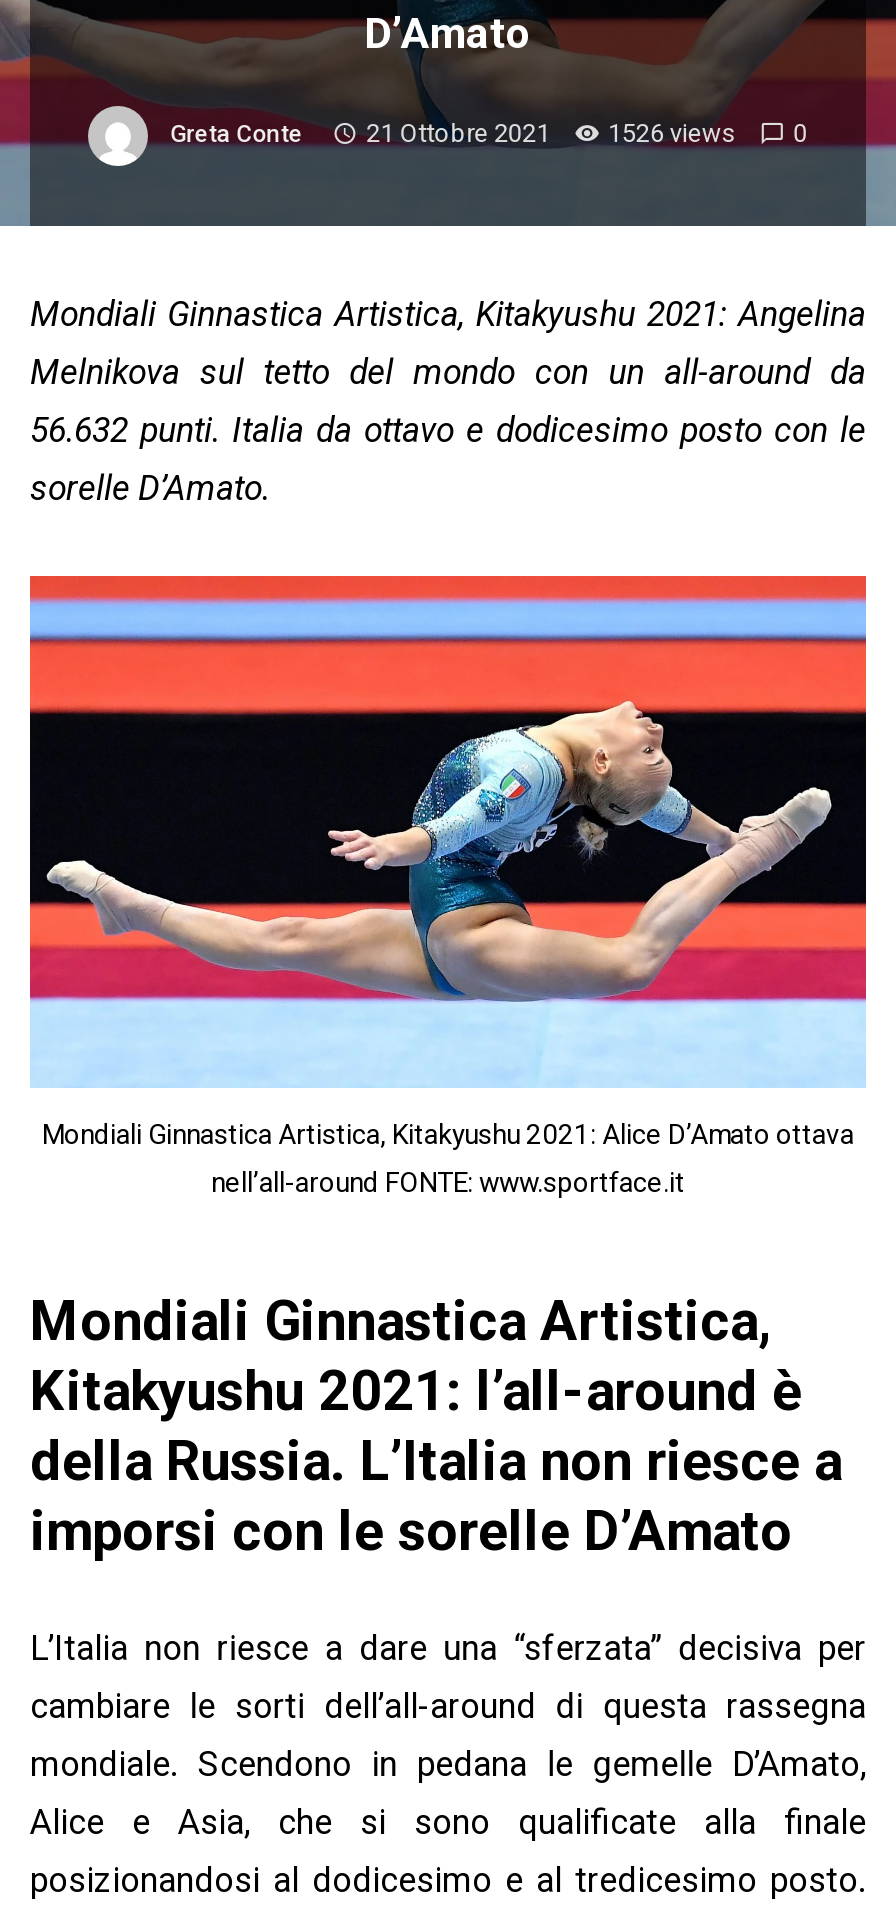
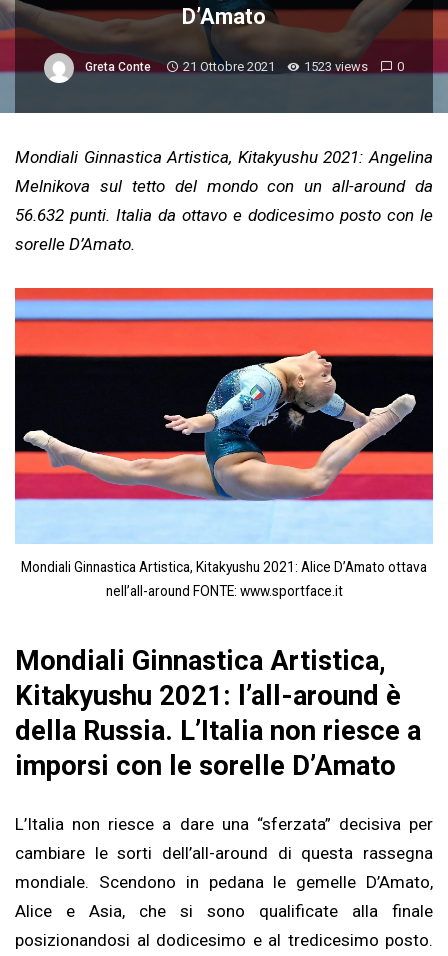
[366,119,808,149] 21 Ottobre 2021 1526 views 0 -> [183,59,404,74] 21 Ottobre 2021 1523 views 0

